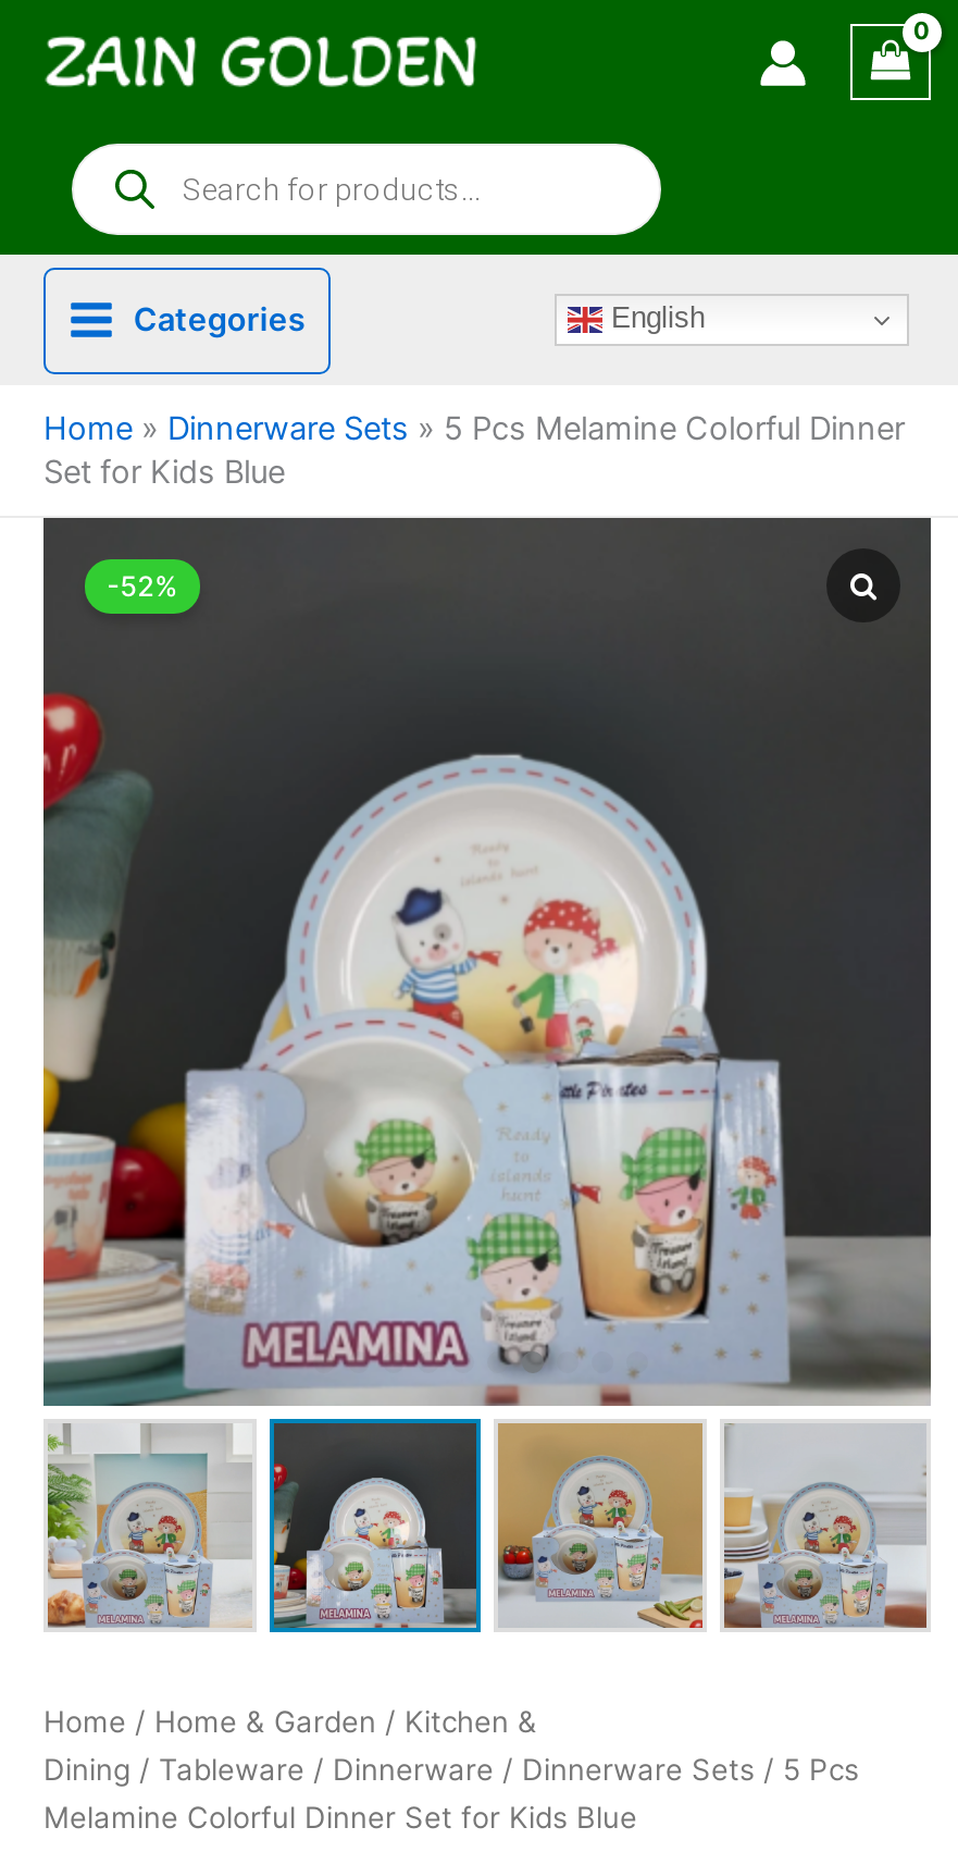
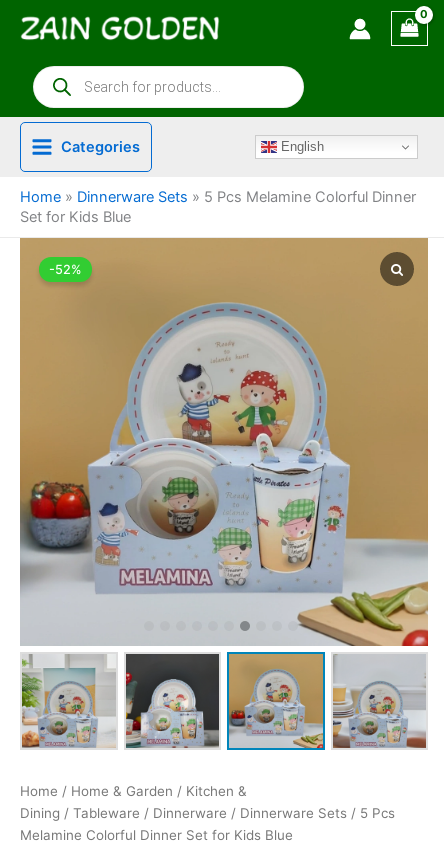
[41,516,933,1634] [image] -> [19,237,429,751] [image]

